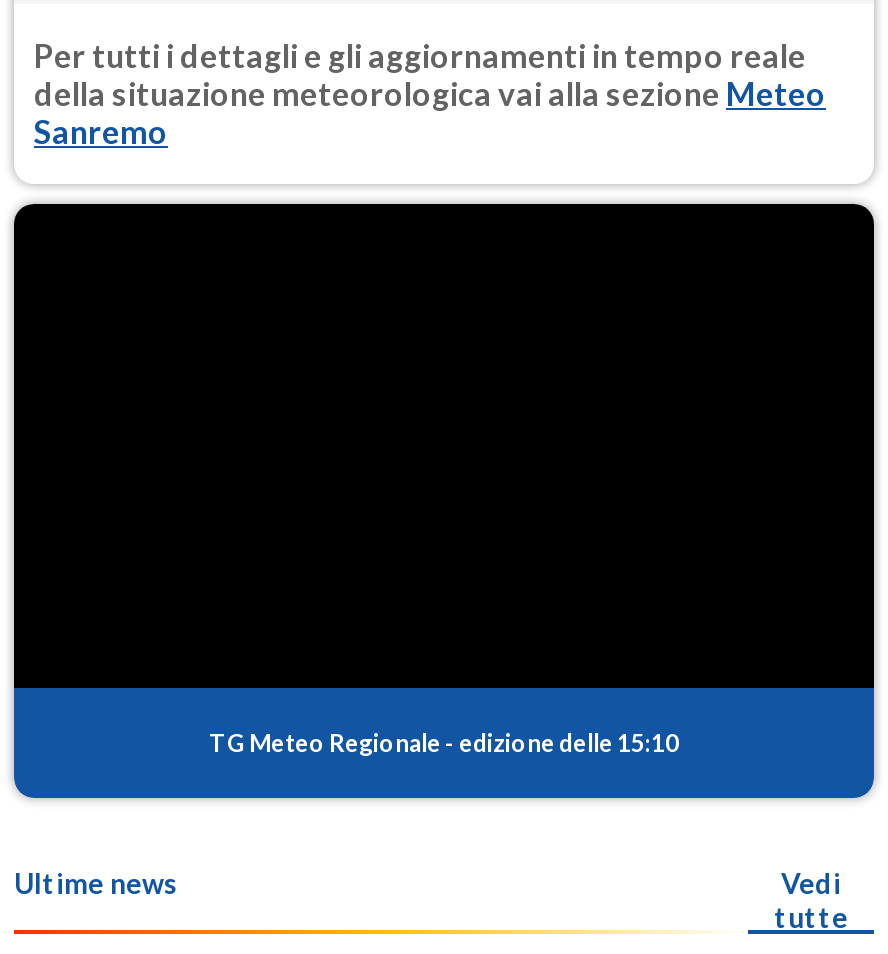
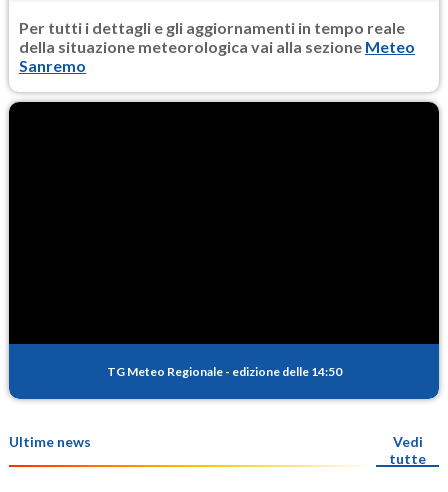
[209,727,679,757] TG Meteo Regionale - edizione delle 15:10 -> [106,363,341,378] TG Meteo Regionale - edizione delle 14:50

